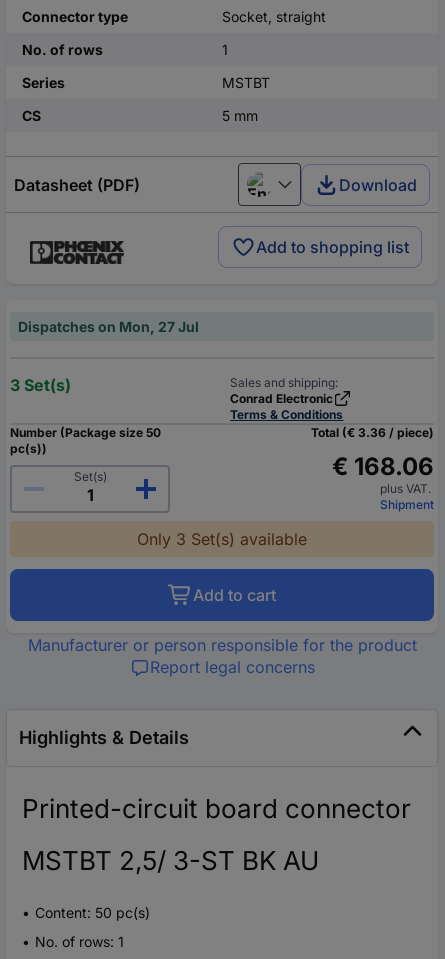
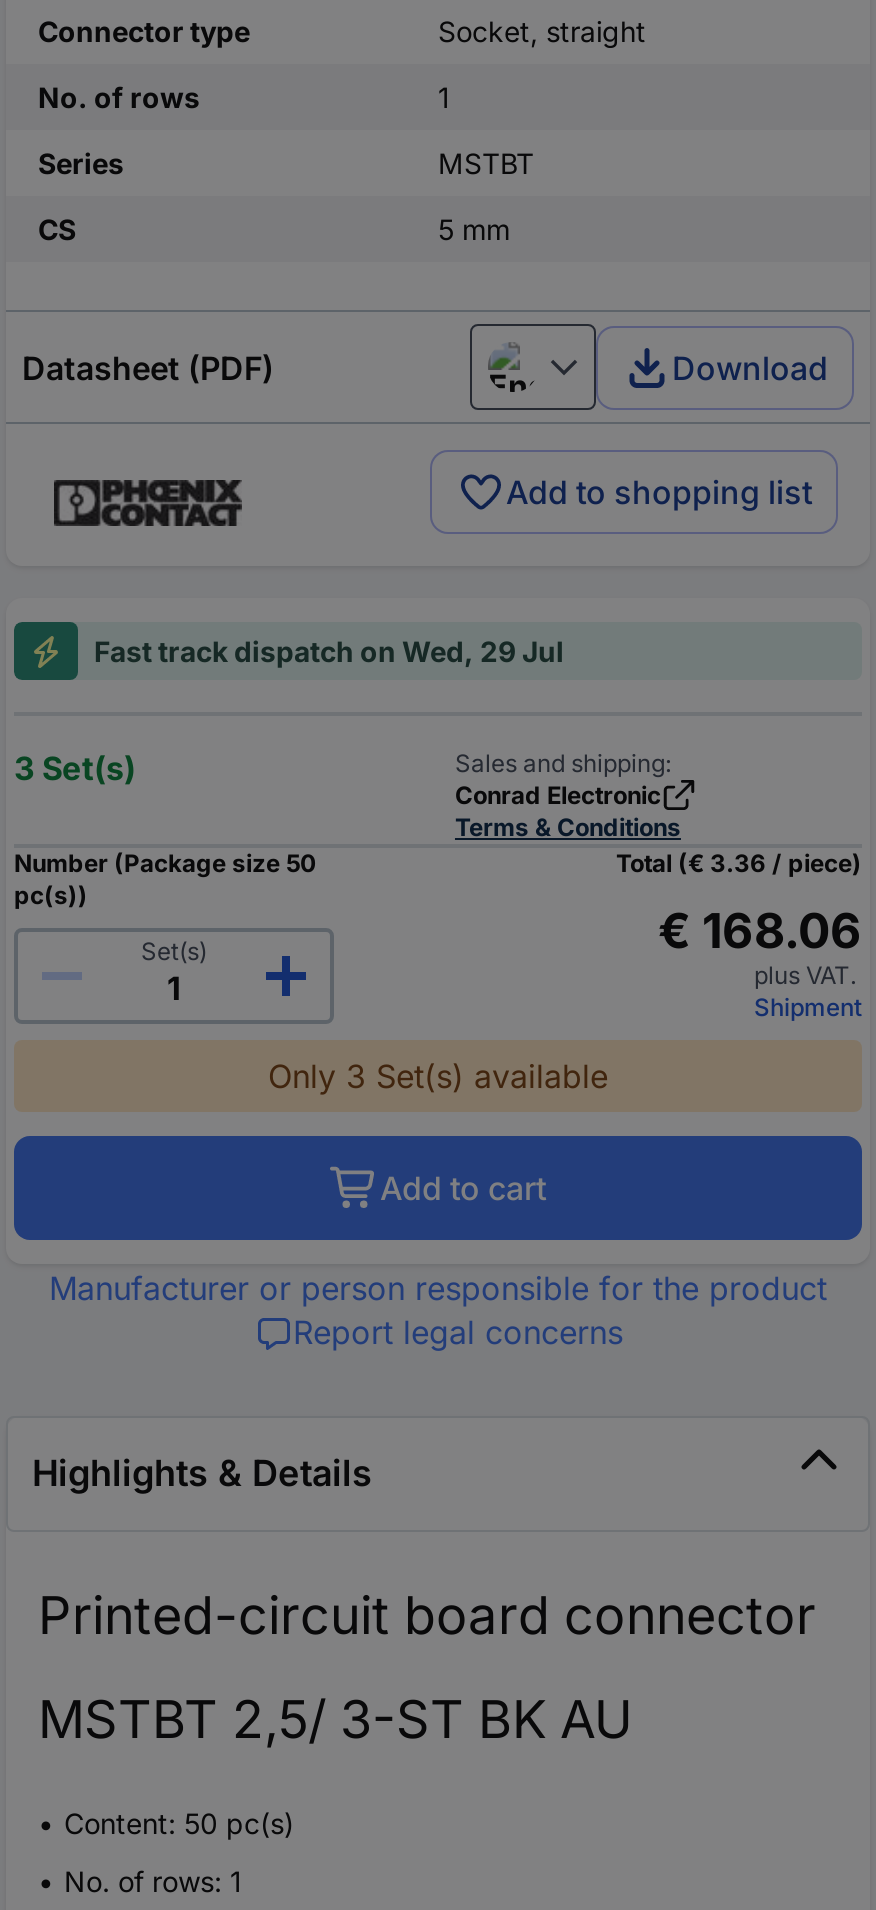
[18,318,199,335] Dispatches on Mon, 27 Jul -> [94,634,564,668] Fast track dispatch on Wed, 29 Jul

